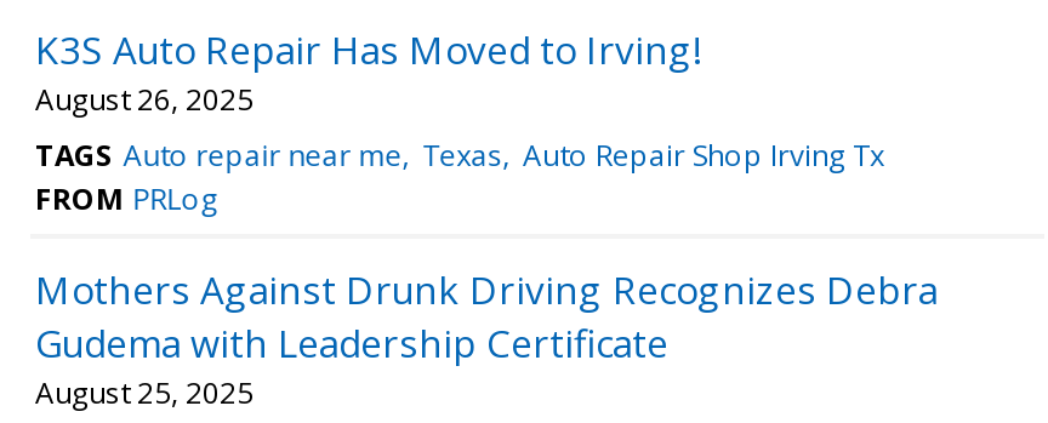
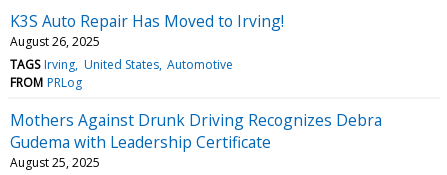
[35,134,884,176] TAGS Auto repair near me Texas Auto Repair Shop Irving Tx -> [10,56,233,73] TAGS Irving United States Automotive

